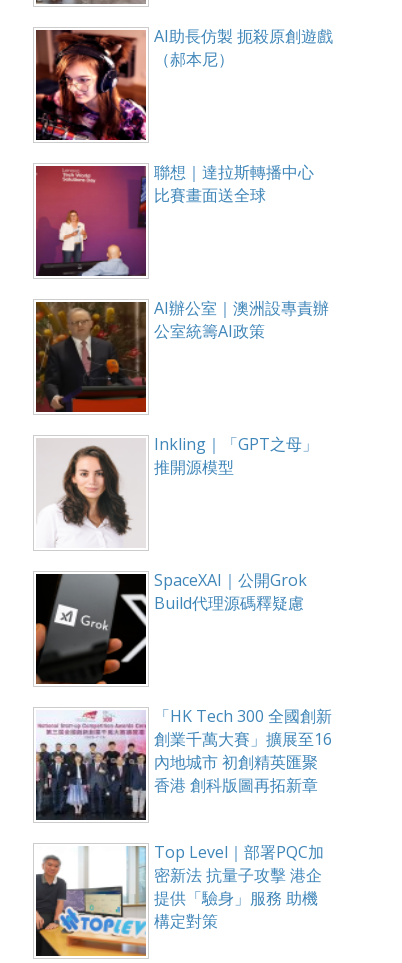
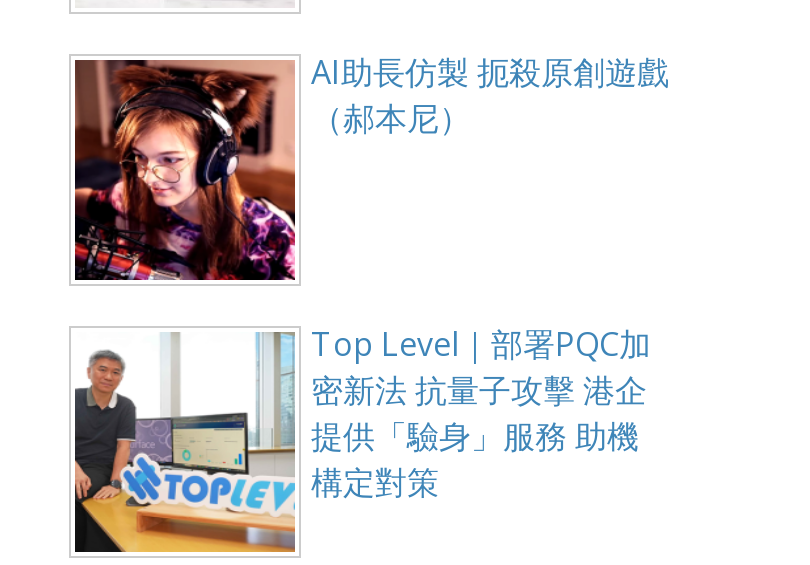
[35,161,314,277] [image] | 聯想｜達拉斯轉播中心 | 比賽畫面送全球 -> none
[35,297,329,413] [image] | AI辦公室｜澳洲設專責辦 | 公室統籌AI政策 -> none
[57,433,318,536] [image] | Inkling｜「GPT之母」 | 推開源模型 -> none
[35,569,307,685] [image] | SpaceXAI｜公開Grok | Build代理源碼釋疑慮 -> none
[35,705,332,821] [image] | 「HK Tech 300 全國創新 | 創業千萬大賽」擴展至16 | 內地城市 初創精英匯聚 | 香港 創科版圖再拓新章 -> none

